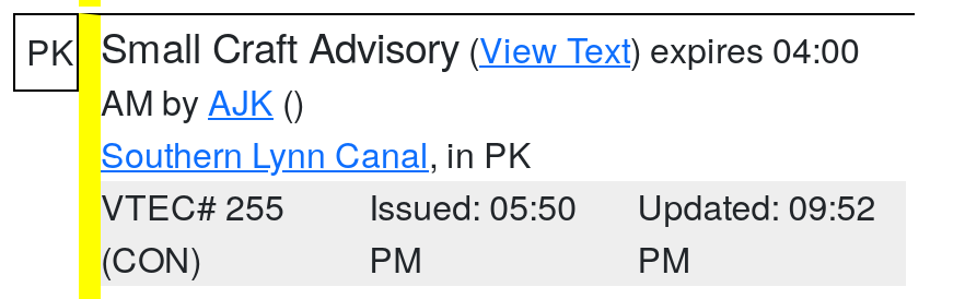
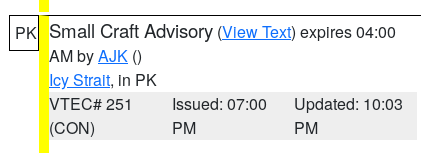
[101,129,532,231] Southern Lynn Canal, in PK | VTEC# 255 -> [49,68,157,115] Icy Strait, in PK | VTEC# 251
[369,181,577,231] Issued: 05:50 -> [172,92,267,115] Issued: 07:00
[637,181,876,231] Updated: 09:52 -> [294,92,403,115] Updated: 10:03

